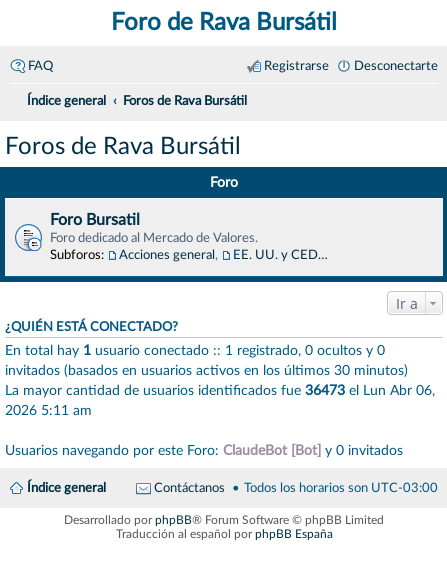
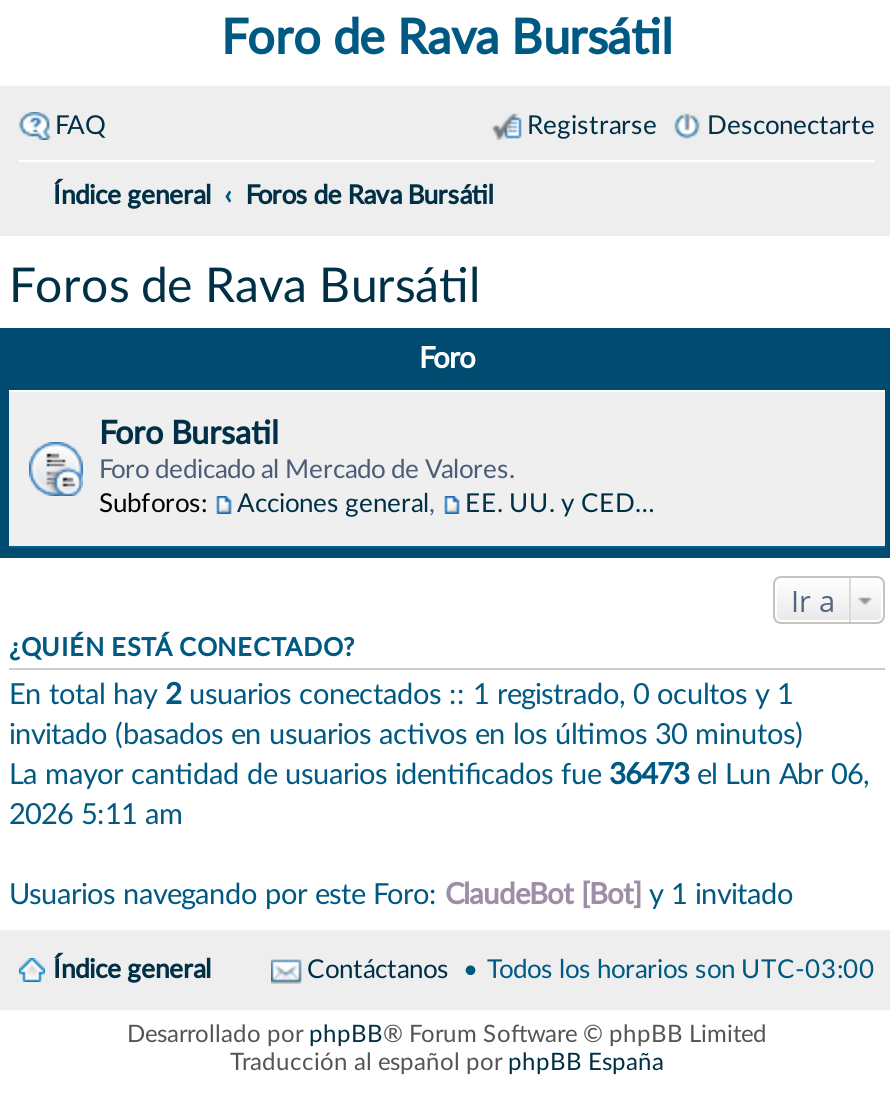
[5,343,385,358] En total hay 1 usuario conectado :: 1 registrado, 0 ocultos y 0 -> [9,680,793,710] En total hay 2 usuarios conectados :: 1 registrado, 0 ocultos y 1
[5,363,408,378] invitados (basados en usuarios activos en los últimos 30 minutos) -> [9,720,803,750] invitado (basados en usuarios activos en los últimos 30 minutos)
[5,443,403,458] Usuarios navegando por este Foro: ClaudeBot [Bot] y 0 invitados -> [9,880,793,910] Usuarios navegando por este Foro: ClaudeBot [Bot] y 1 invitado

